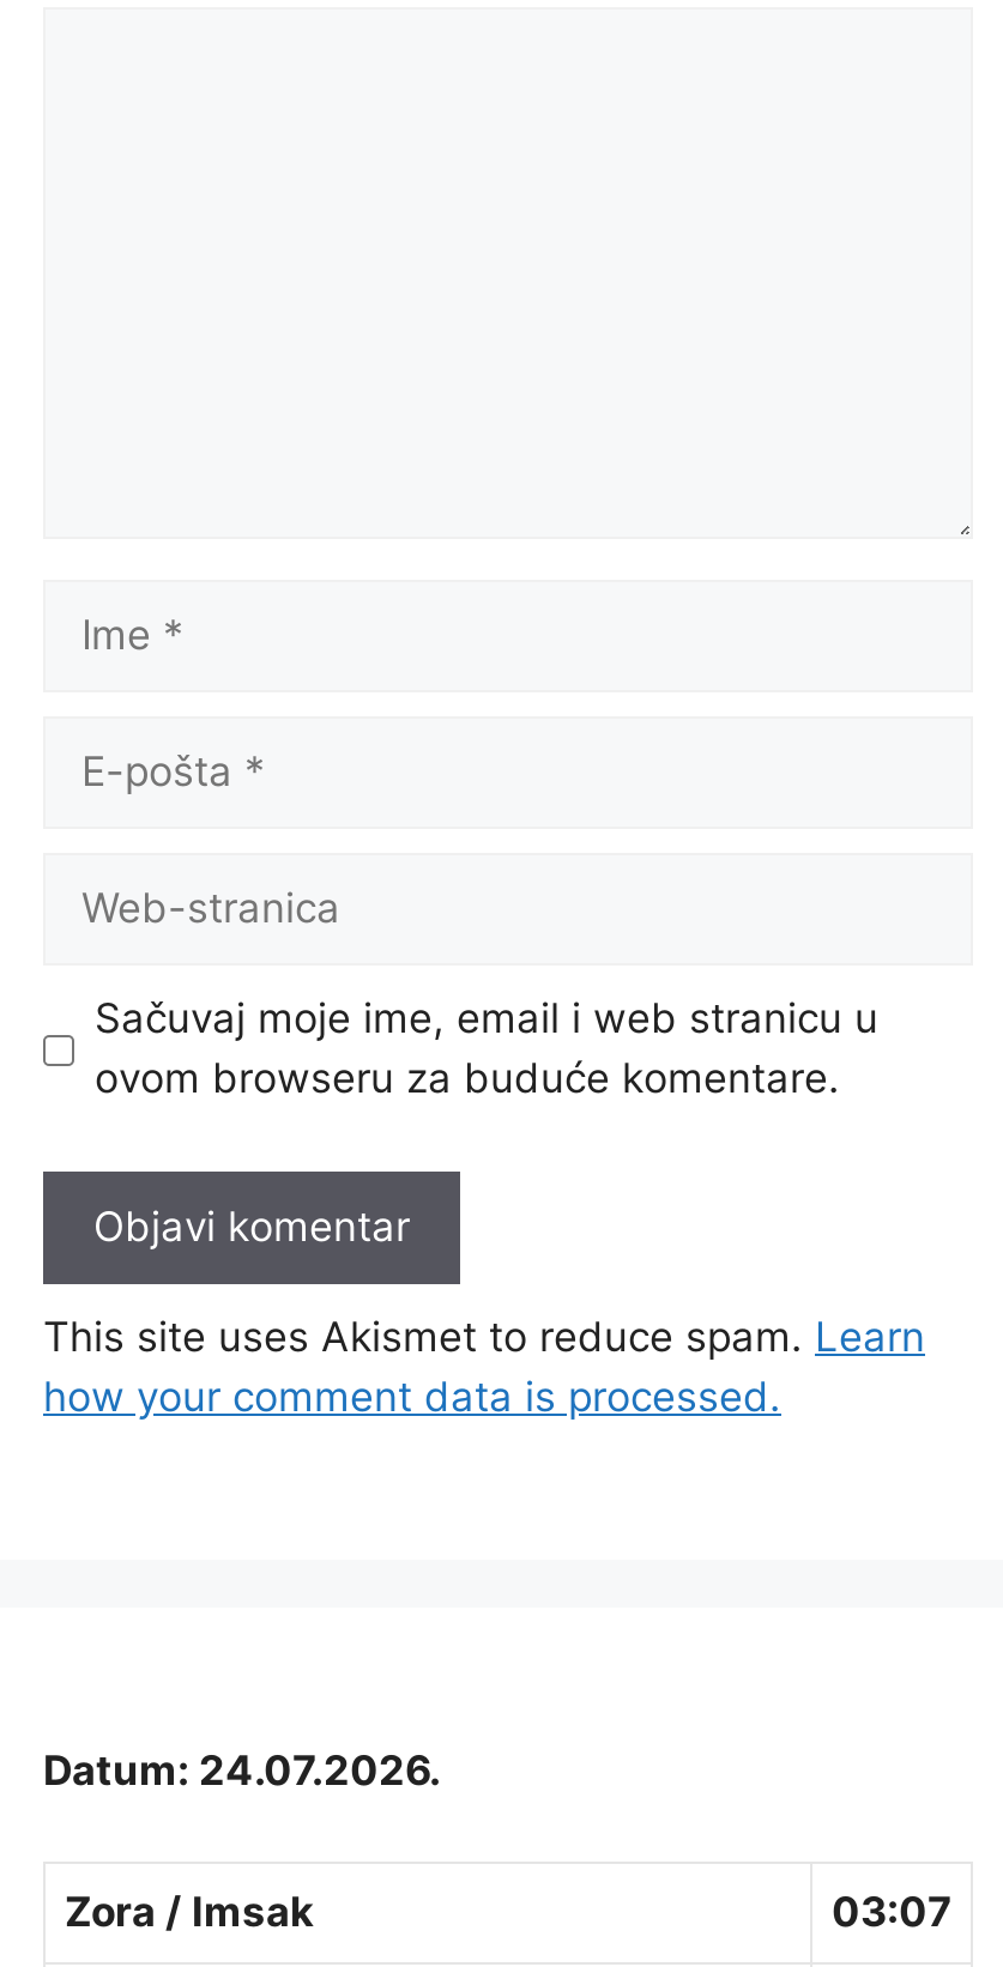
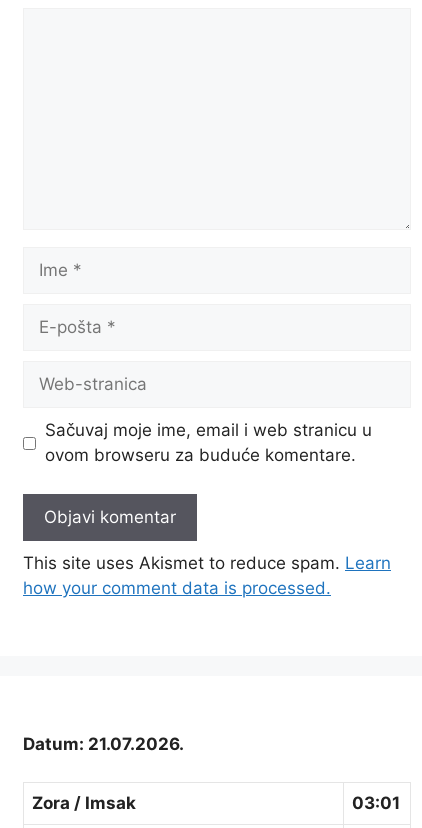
[43,1746,441,1794] Datum: 24.07.2026. -> [23,734,184,754] Datum: 21.07.2026.
[832,1888,951,1936] 03:07 -> [352,793,400,813] 03:01

